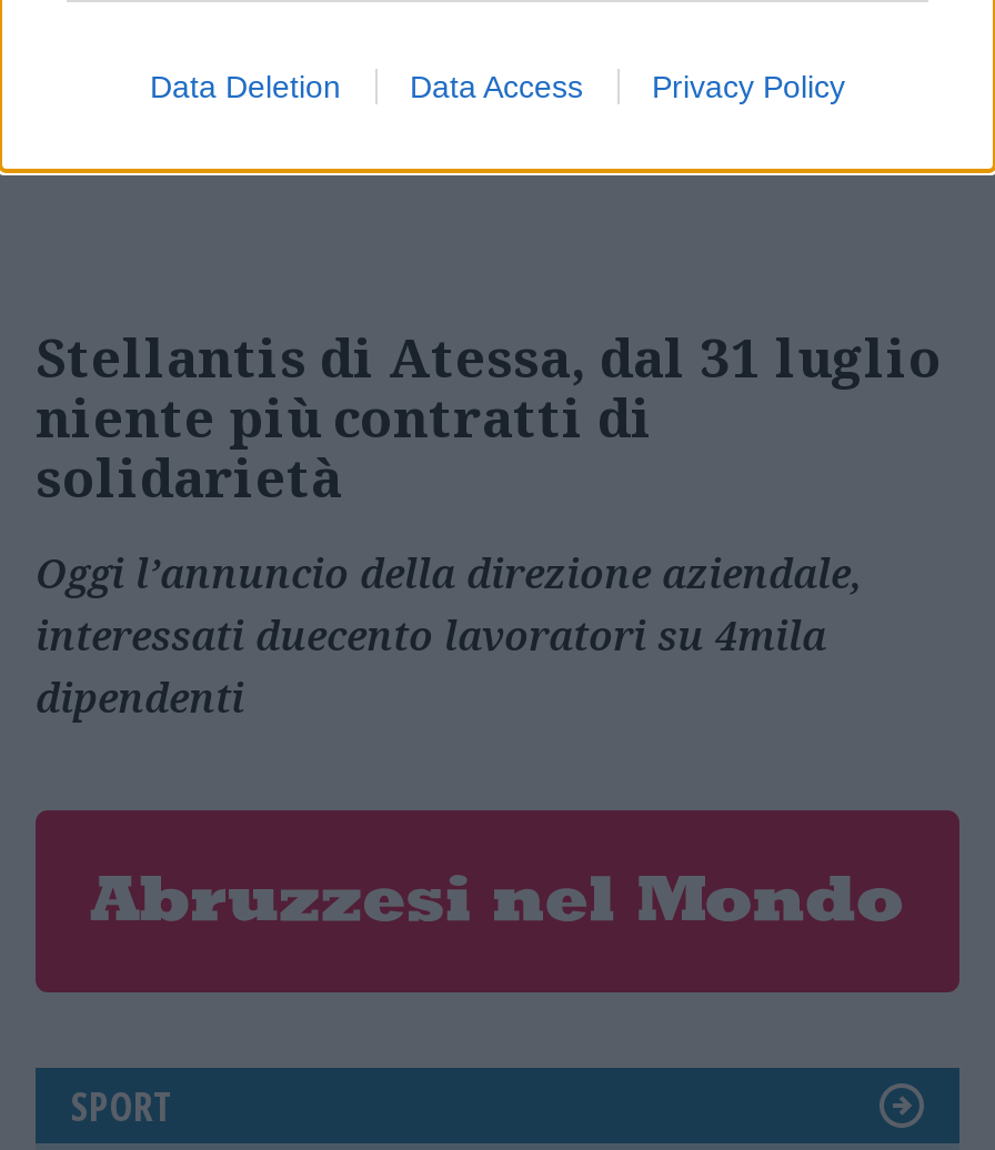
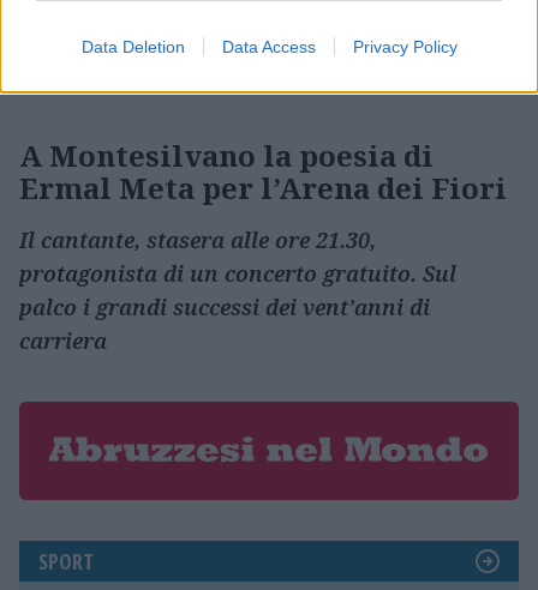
[36,320,942,513] Stellantis di Atessa, dal 31 luglio | niente più contratti di | solidarietà -> [19,136,507,207] A Montesilvano la poesia di | Ermal Meta per l’Arena dei Fiori
[36,546,862,724] Oggi l’annuncio della direzione aziendale, | interessati duecento lavoratori su 4mila | dipendenti -> [19,225,456,355] Il cantante, stasera alle ore 21.30, | protagonista di un concerto gratuito. Sul | palco i grandi successi dei vent’anni di | carriera

